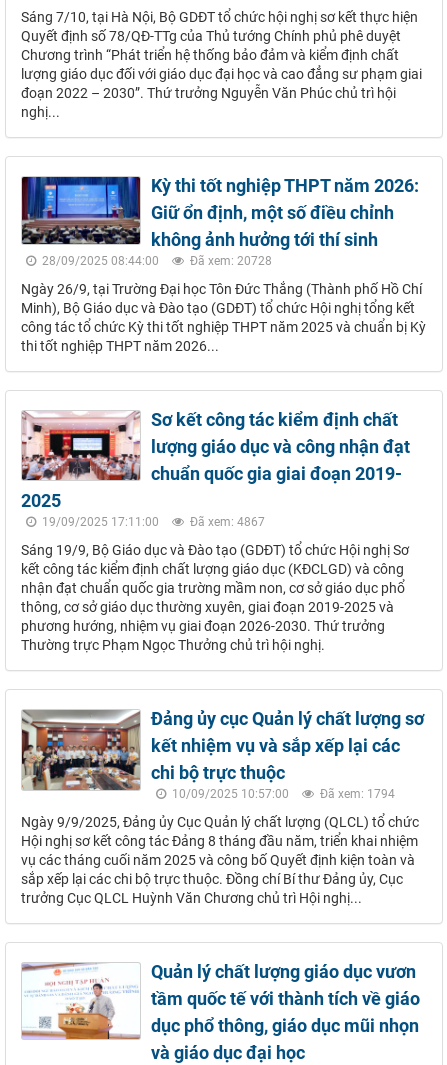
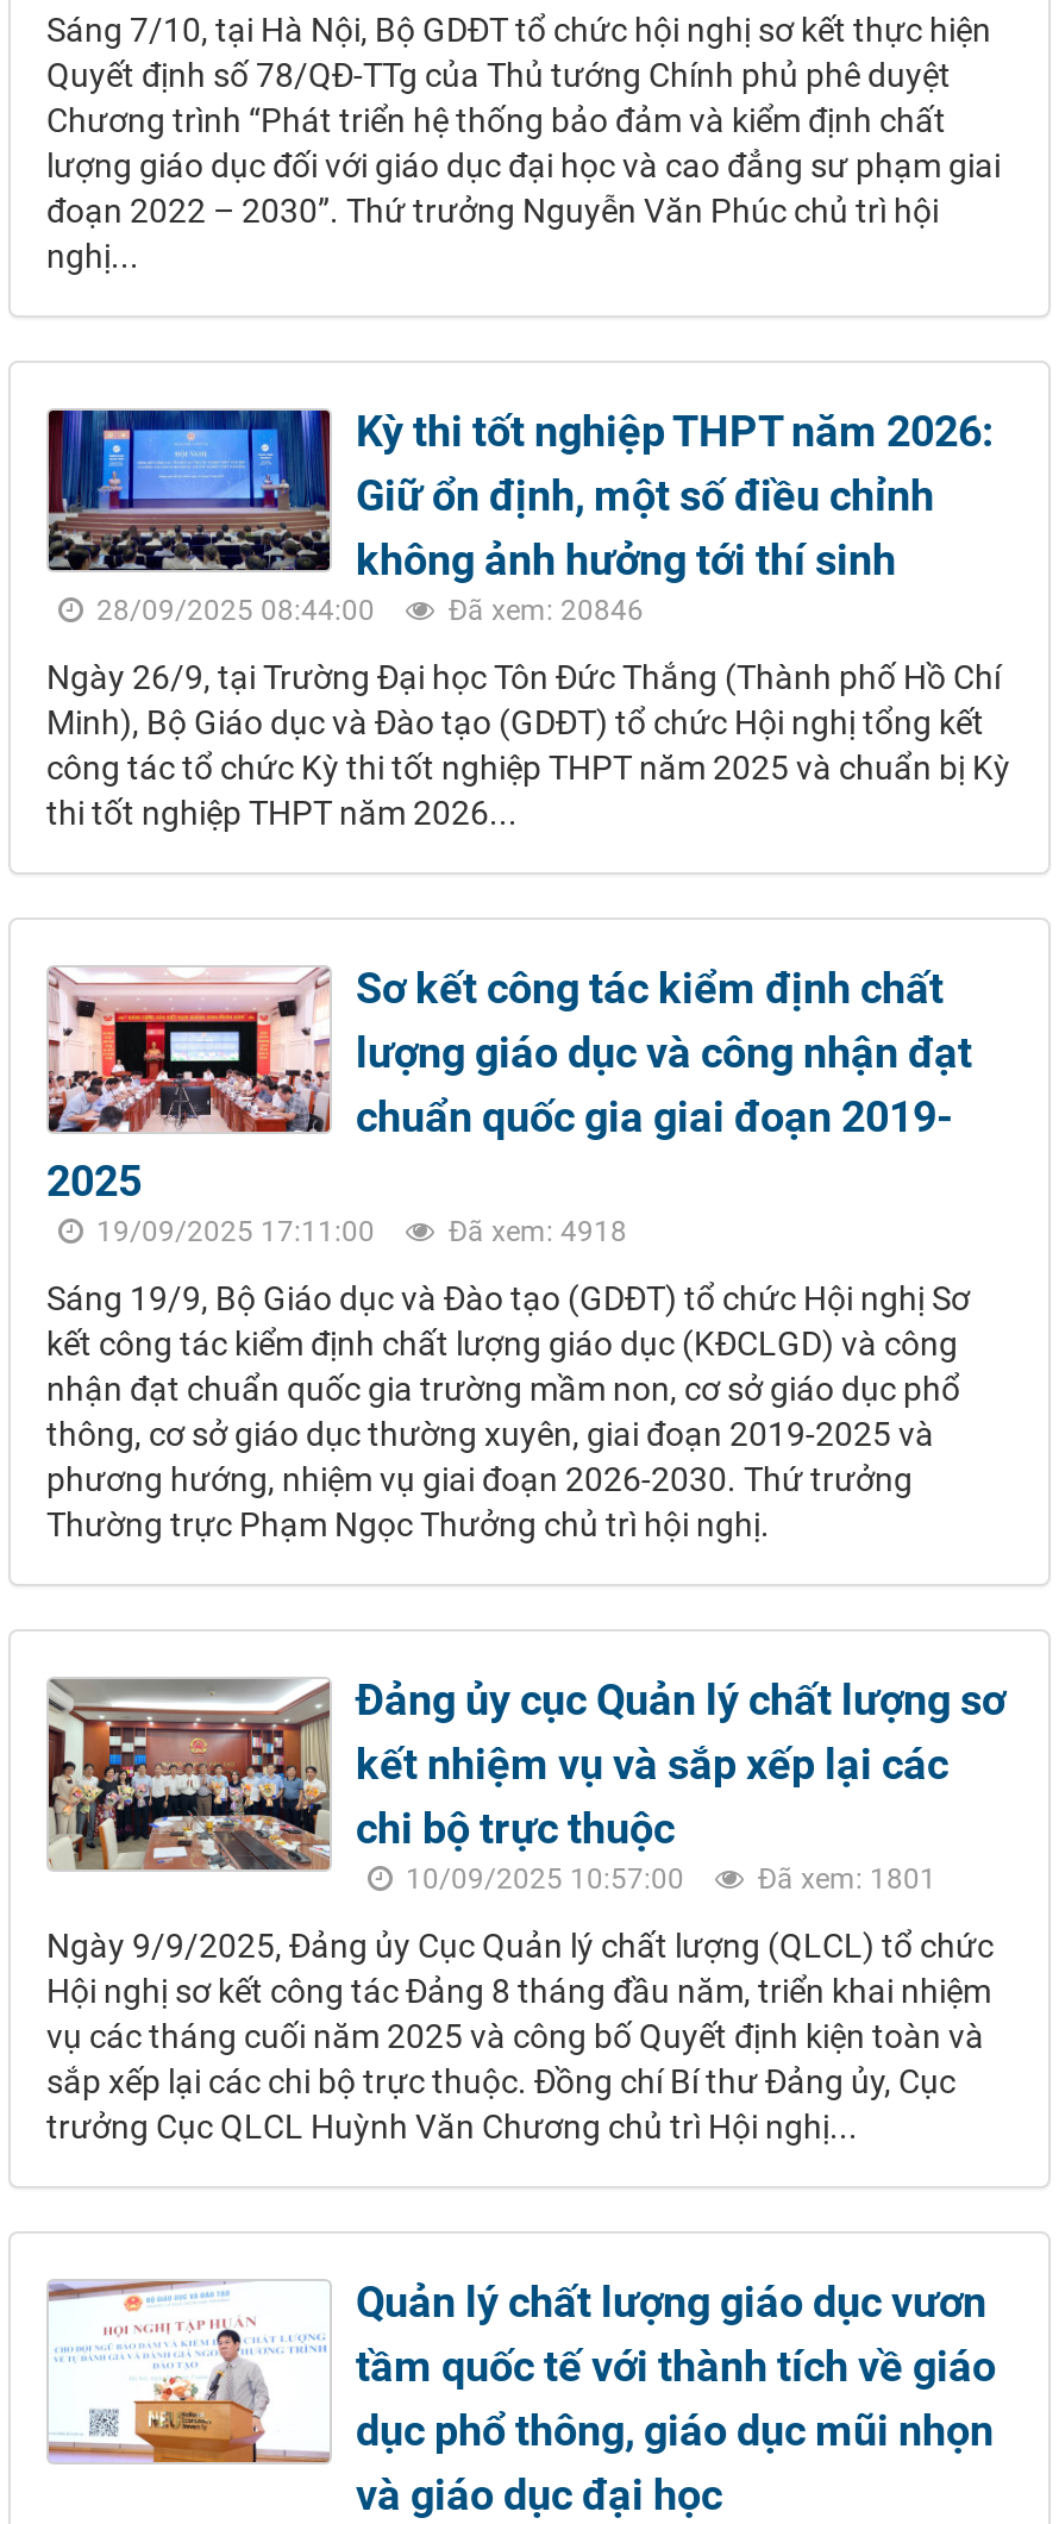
[39,254,272,268] 28/09/2025 08:44:00 Đã xem: 20728 -> [89,594,644,627] 28/09/2025 08:44:00 Đã xem: 20846
[39,515,265,529] 19/09/2025 17:11:00 Đã xem: 4867 -> [89,1215,627,1248] 19/09/2025 17:11:00 Đã xem: 4918
[169,787,395,801] 10/09/2025 10:57:00 Đã xem: 1794 -> [399,1862,936,1896] 10/09/2025 10:57:00 Đã xem: 1801

